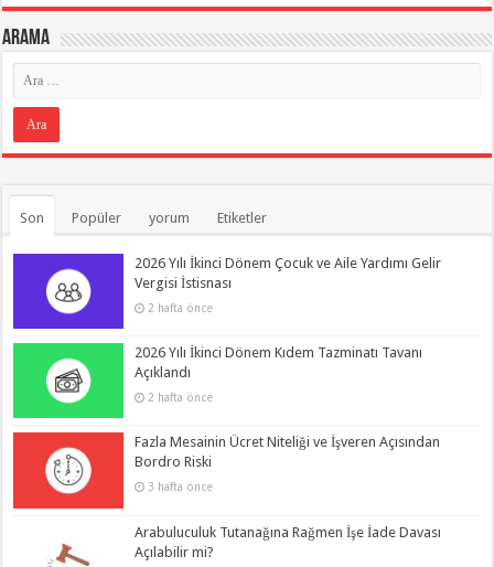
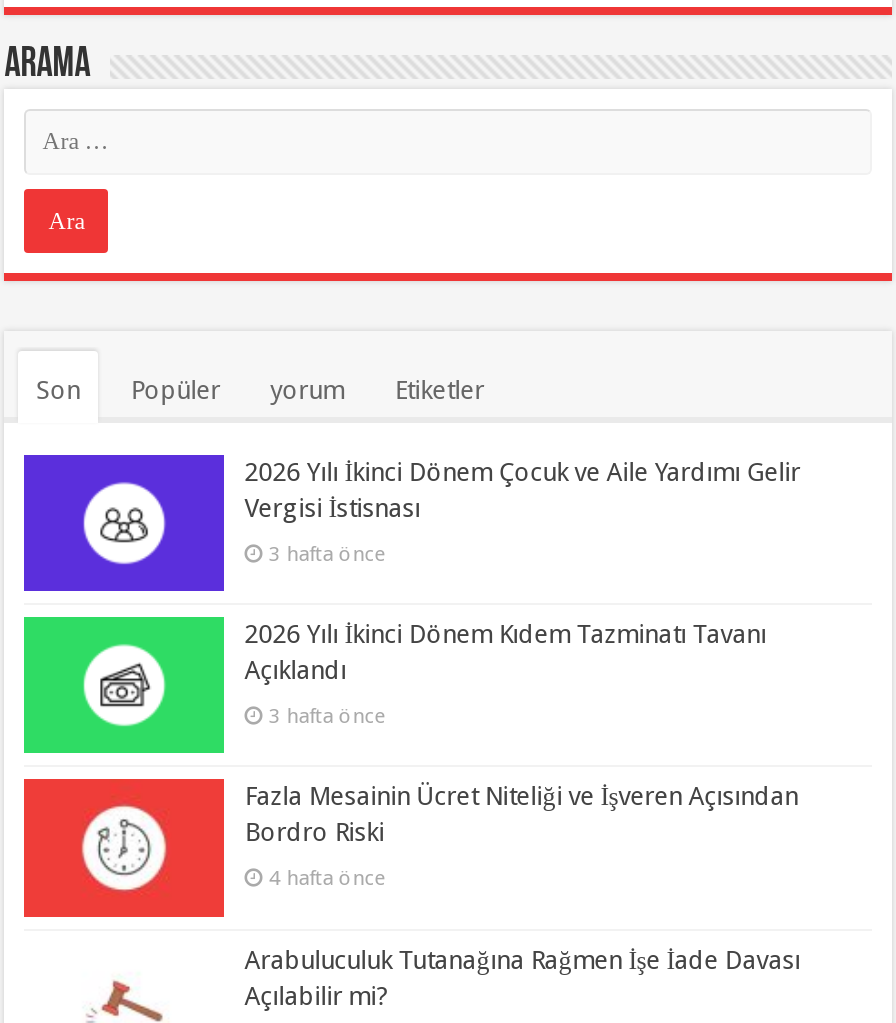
[148,301,213,314] 2 hafta önce -> [268,541,386,565] 3 hafta önce
[148,391,213,404] 2 hafta önce -> [268,703,386,727] 3 hafta önce
[148,480,213,494] 3 hafta önce -> [268,866,386,890] 4 hafta önce

